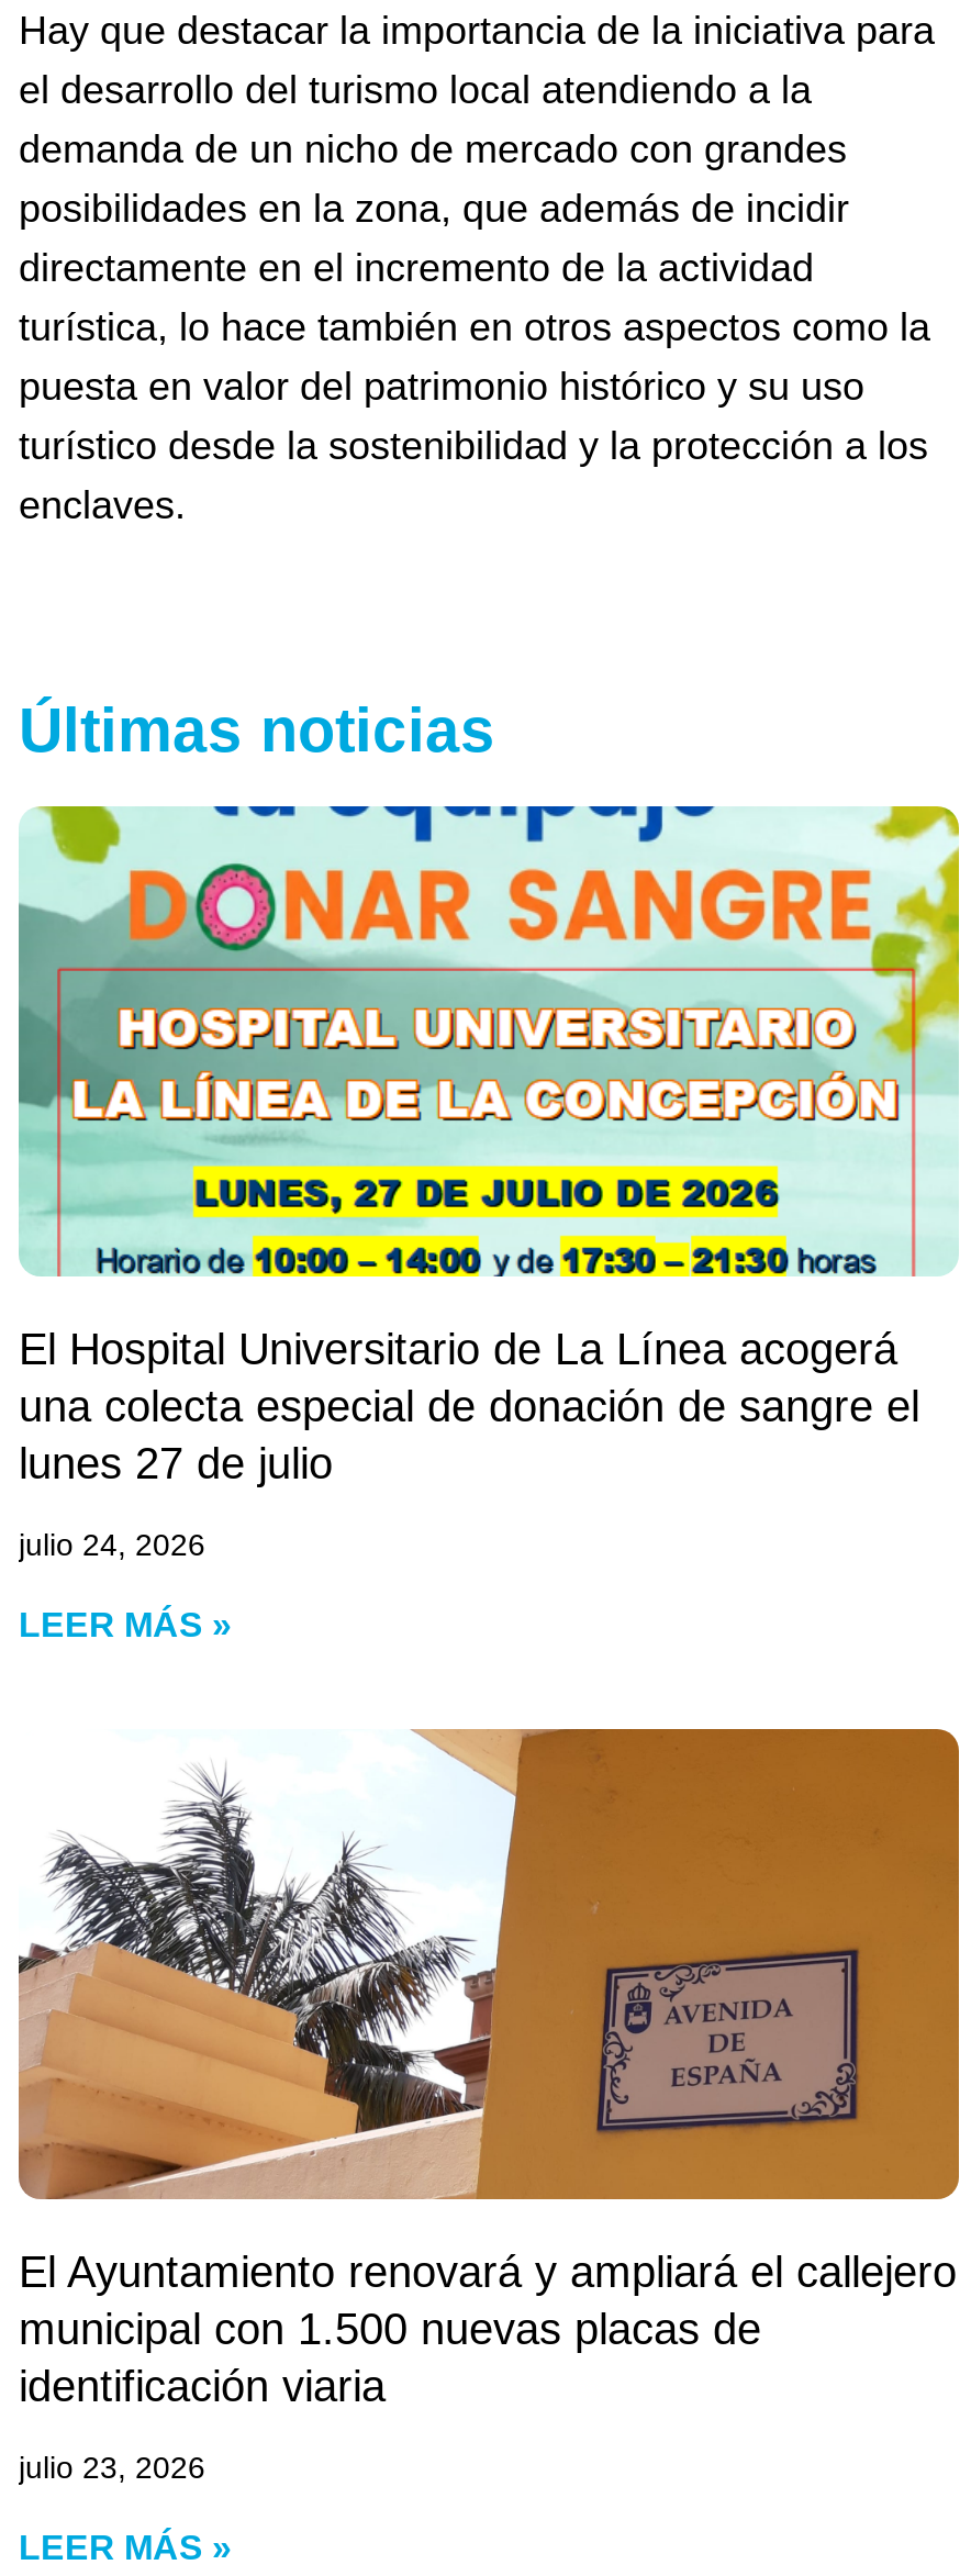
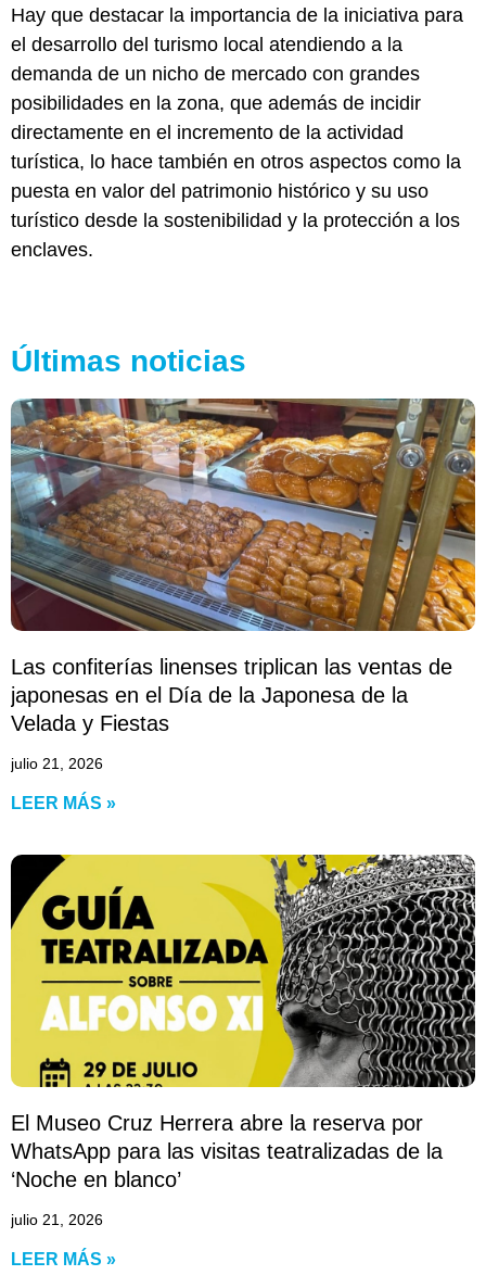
[16,804,961,1487] [image] | El Hospital Universitario de La Línea acogerá | una colecta especial de donación de sangre el | lunes 27 de julio -> [10,397,476,735] [image] | Las confiterías linenses triplican las ventas de | japonesas en el Día de la Japonesa de la | Velada y Fiestas
[19,1526,205,1562] julio 24, 2026 -> [11,755,103,772] julio 21, 2026
[16,1727,961,2410] [image] | El Ayuntamiento renovará y ampliará el callejero | municipal con 1.500 nuevas placas de | identificación viaria -> [10,854,476,1191] [image] | El Museo Cruz Herrera abre la reserva por | WhatsApp para las visitas teatralizadas de la | ‘Noche en blanco’
[19,2449,205,2484] julio 23, 2026 -> [11,1211,103,1228] julio 21, 2026

